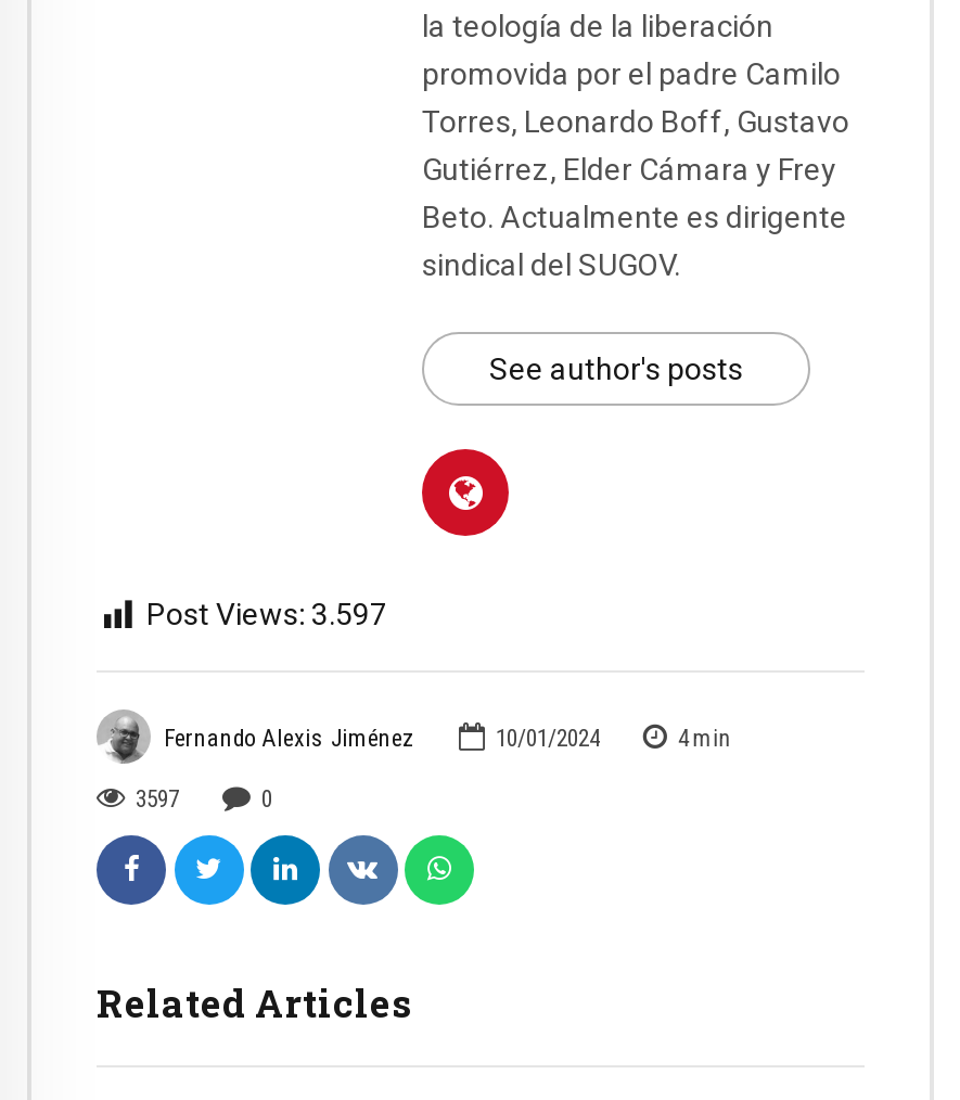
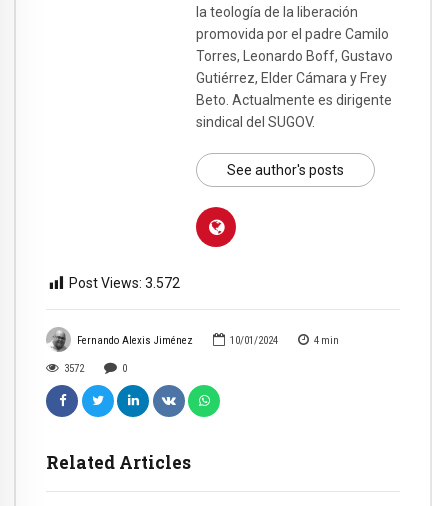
[146,598,387,632] Post Views: 3.597 -> [69,275,180,291] Post Views: 3.572
[136,785,179,813] 3597 -> [64,362,84,375] 3572

